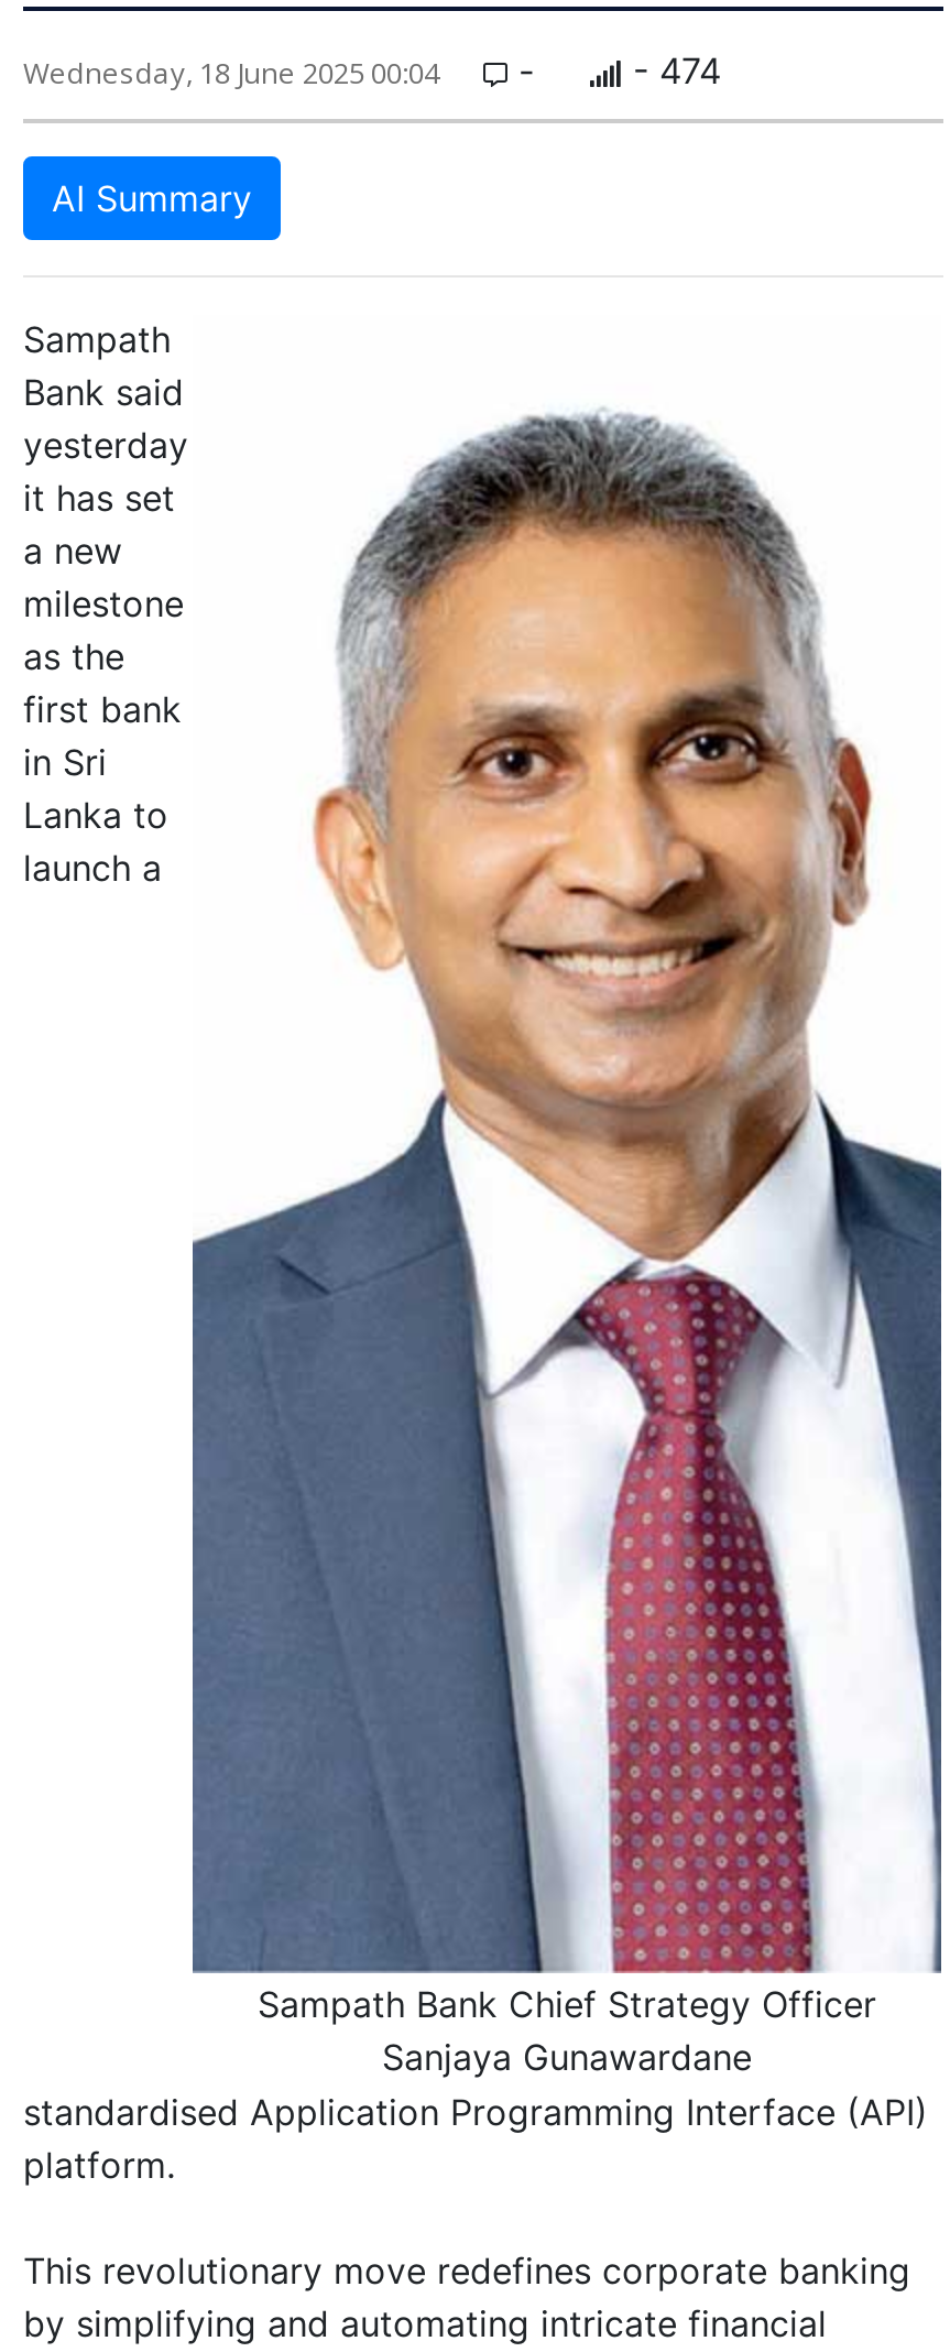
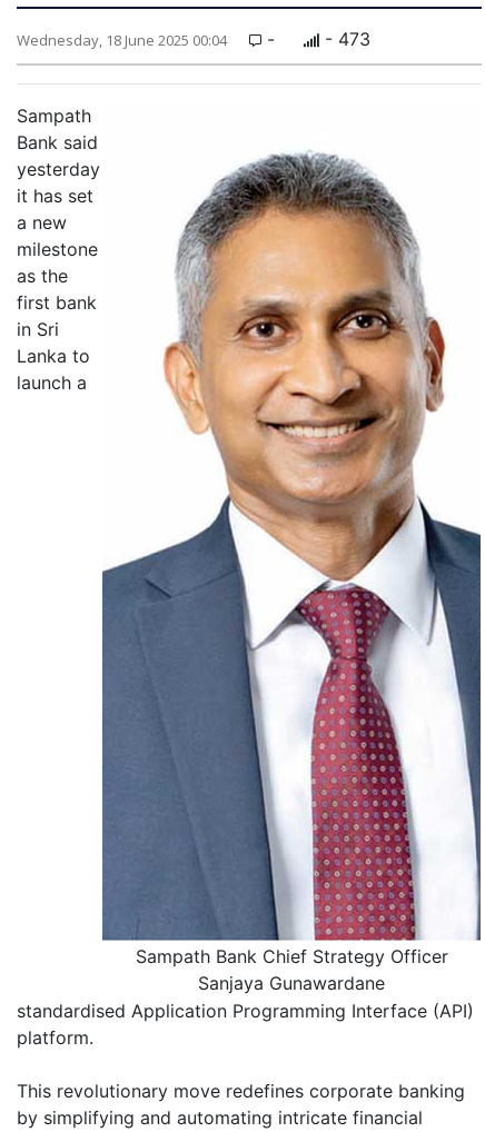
[52,48,721,220] - 474 | AI Summary -> [319,28,370,50] - 473

